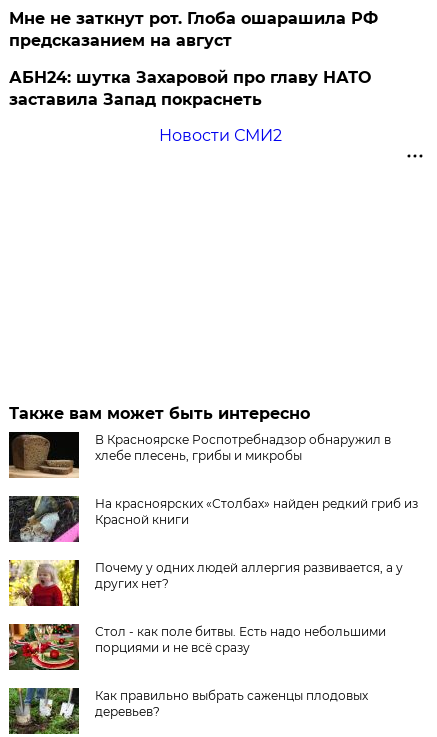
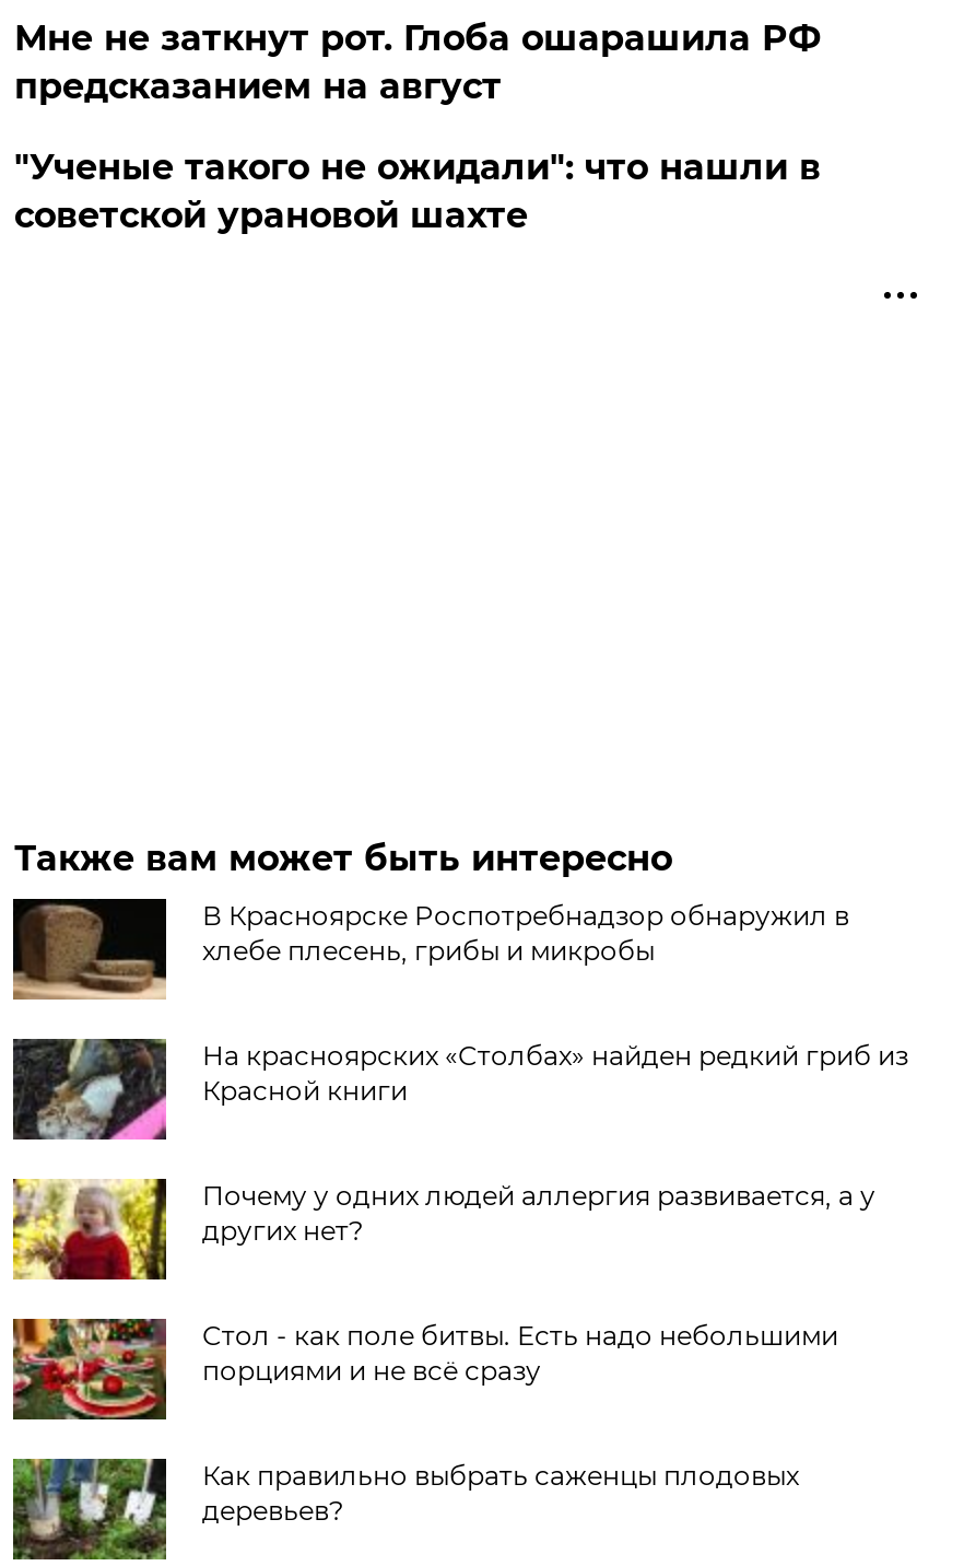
[9,68,371,145] АБН24: шутка Захаровой про главу НАТО | заставила Запад покраснеть | Новости СМИ2 -> [14,147,821,236] "Ученые такого не ожидали": что нашли в | советской урановой шахте

